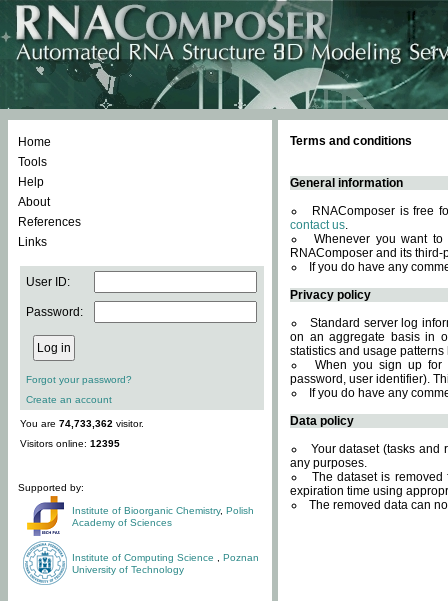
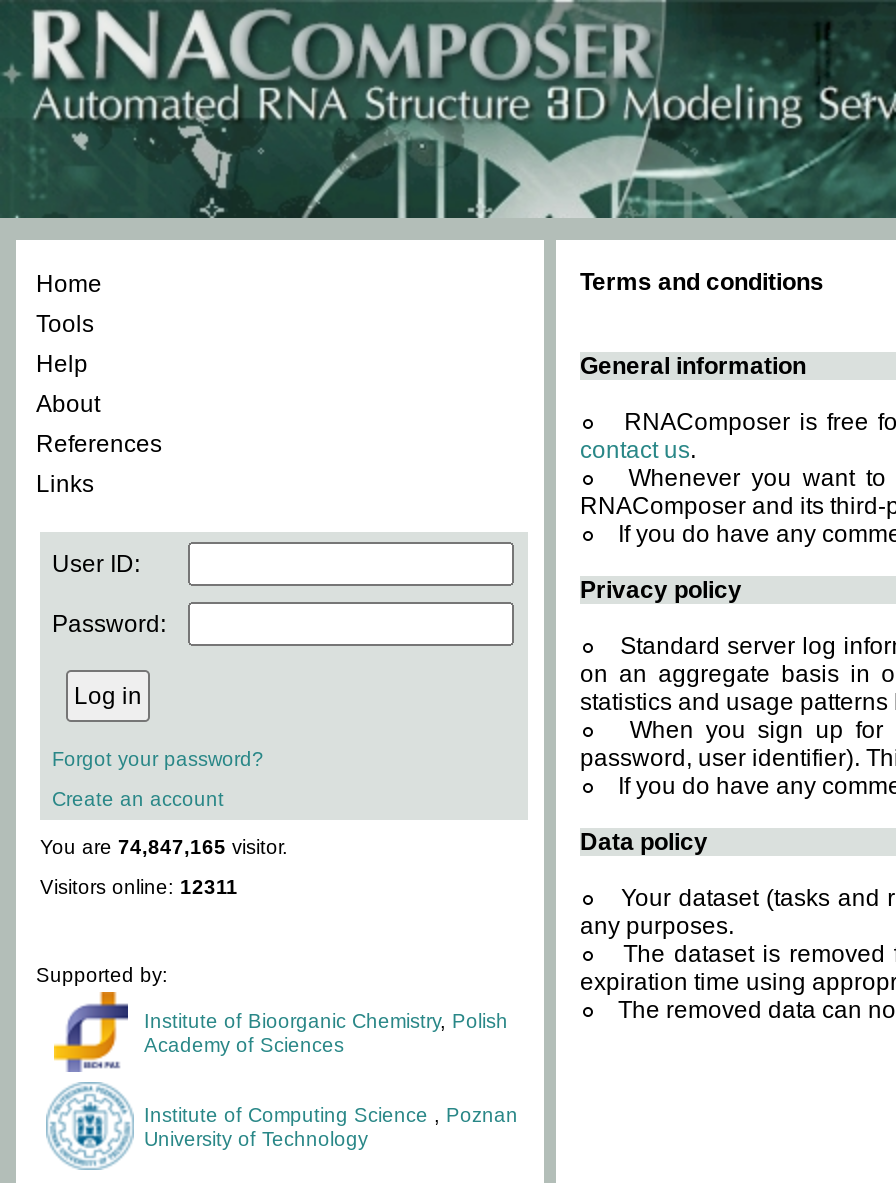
[20,418,144,429] You are 74,733,362 visitor. -> [40,836,288,858] You are 74,847,165 visitor.
[20,438,120,449] Visitors online: 12395 -> [40,876,238,898] Visitors online: 12311

